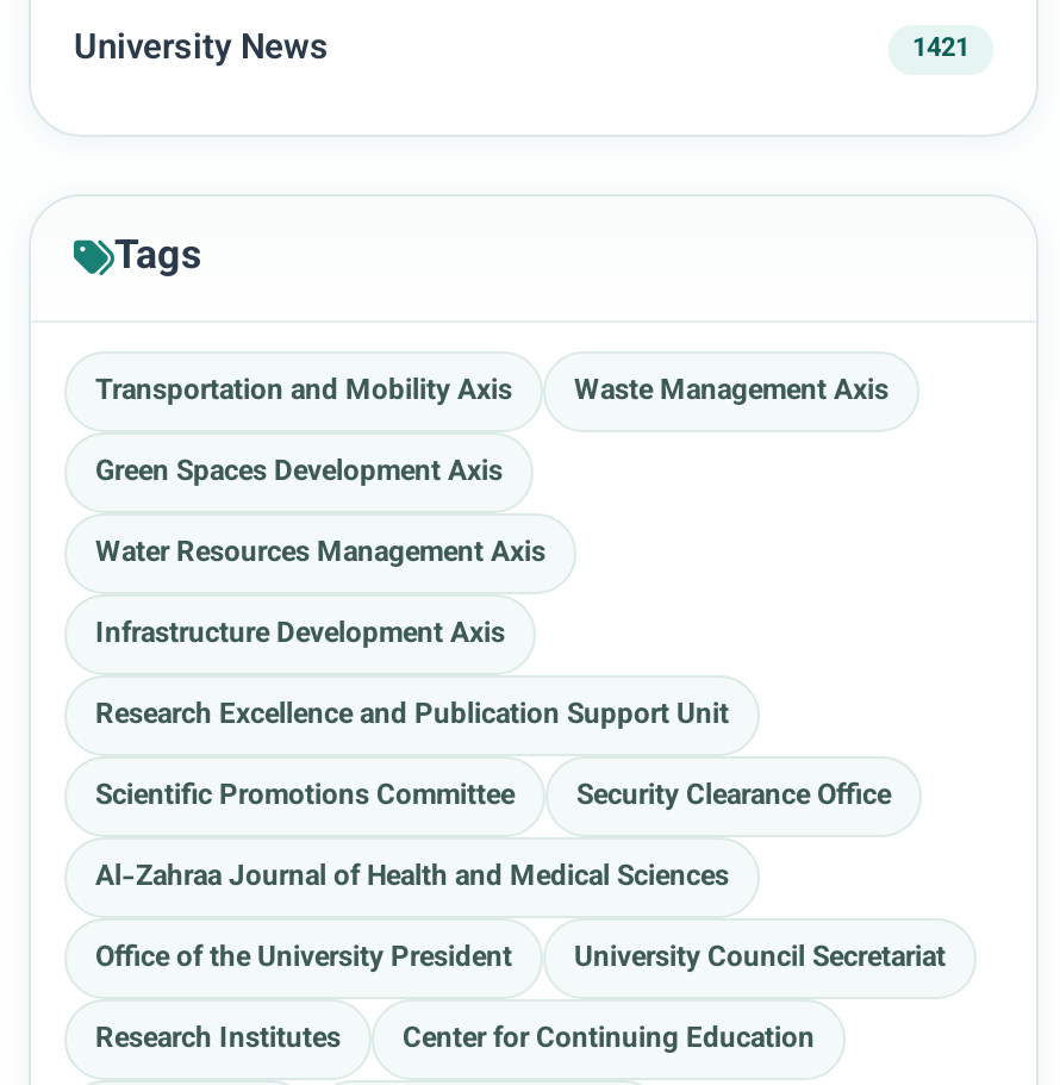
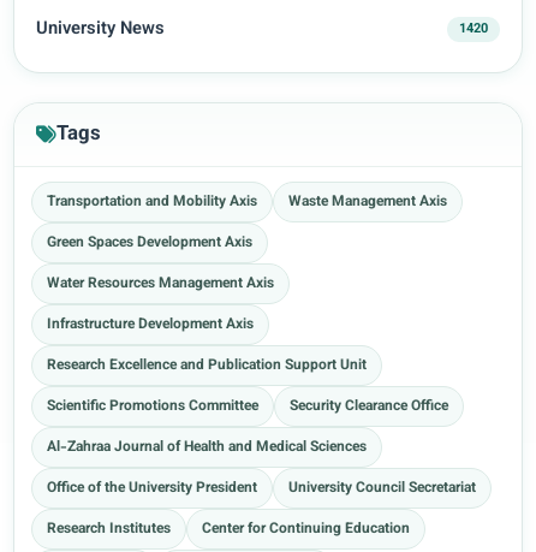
[912,30,969,70] 1421 -> [459,19,488,40] 1420

